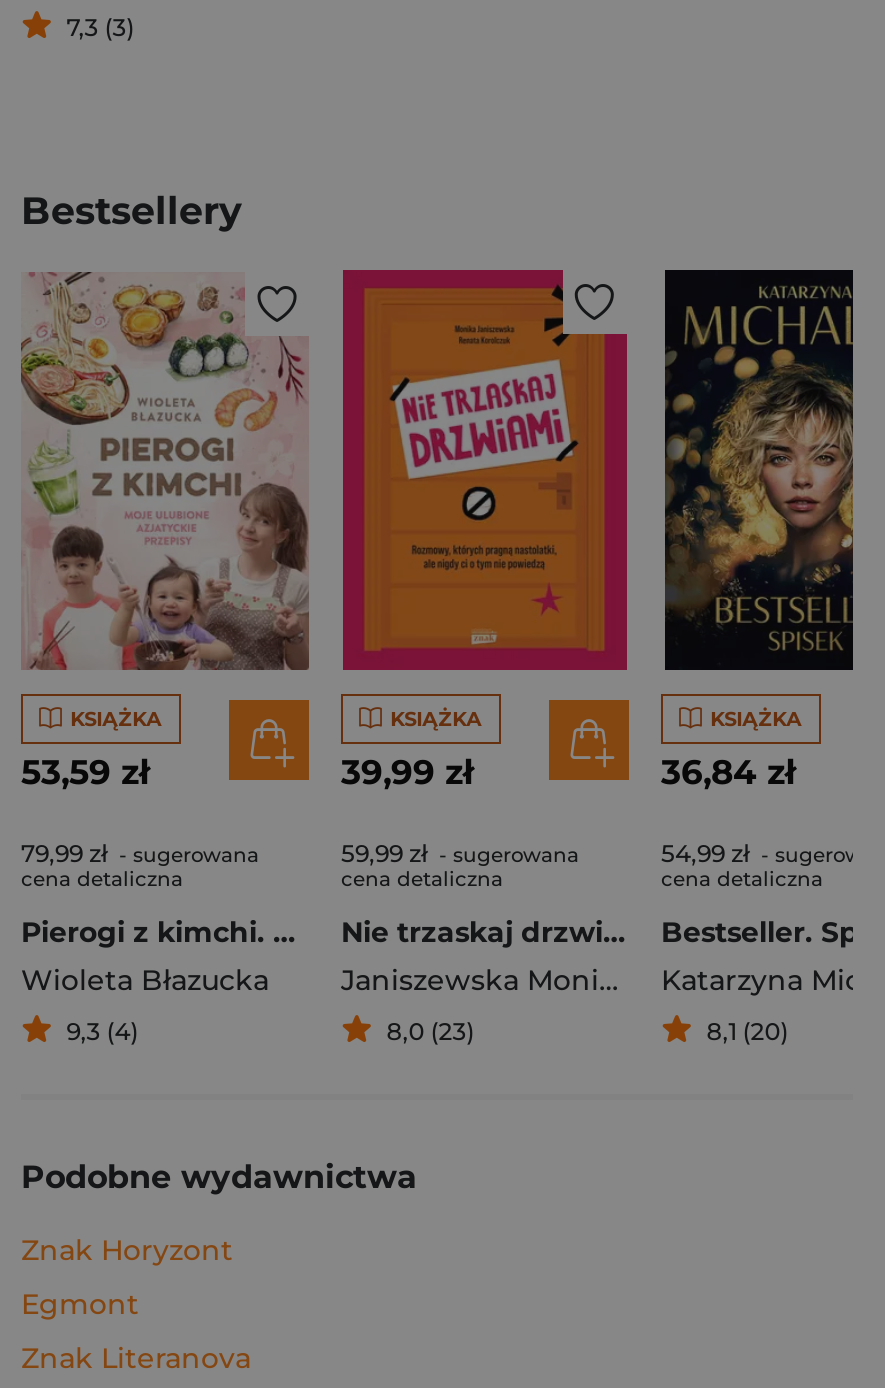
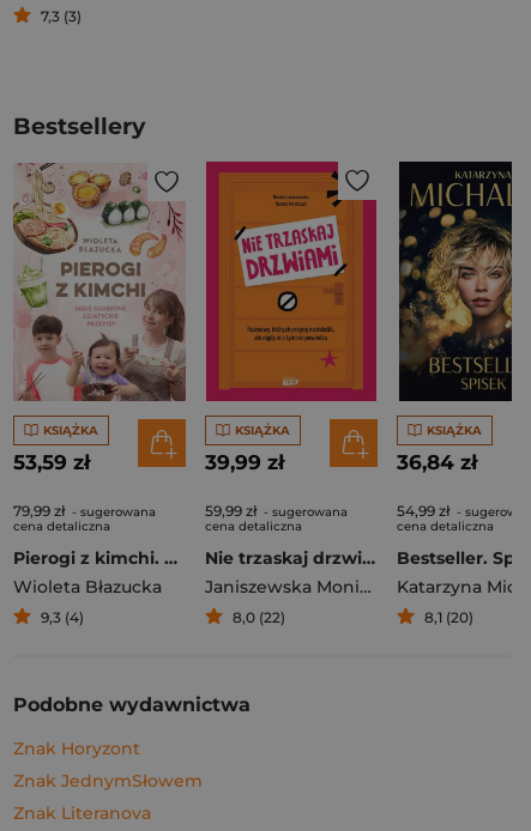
[387,1016,475,1046] 8,0 (23) -> [232,608,285,626] 8,0 (22)
[21,1286,139,1322] Egmont -> [13,770,203,791] Znak JednymSłowem

